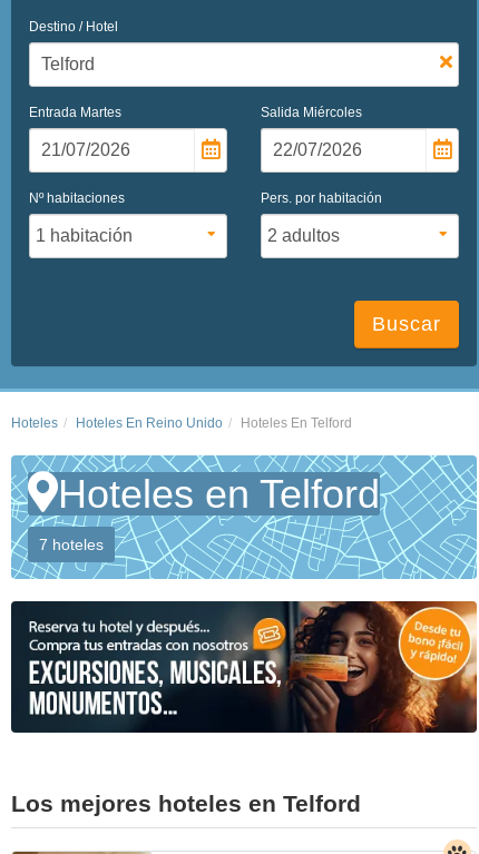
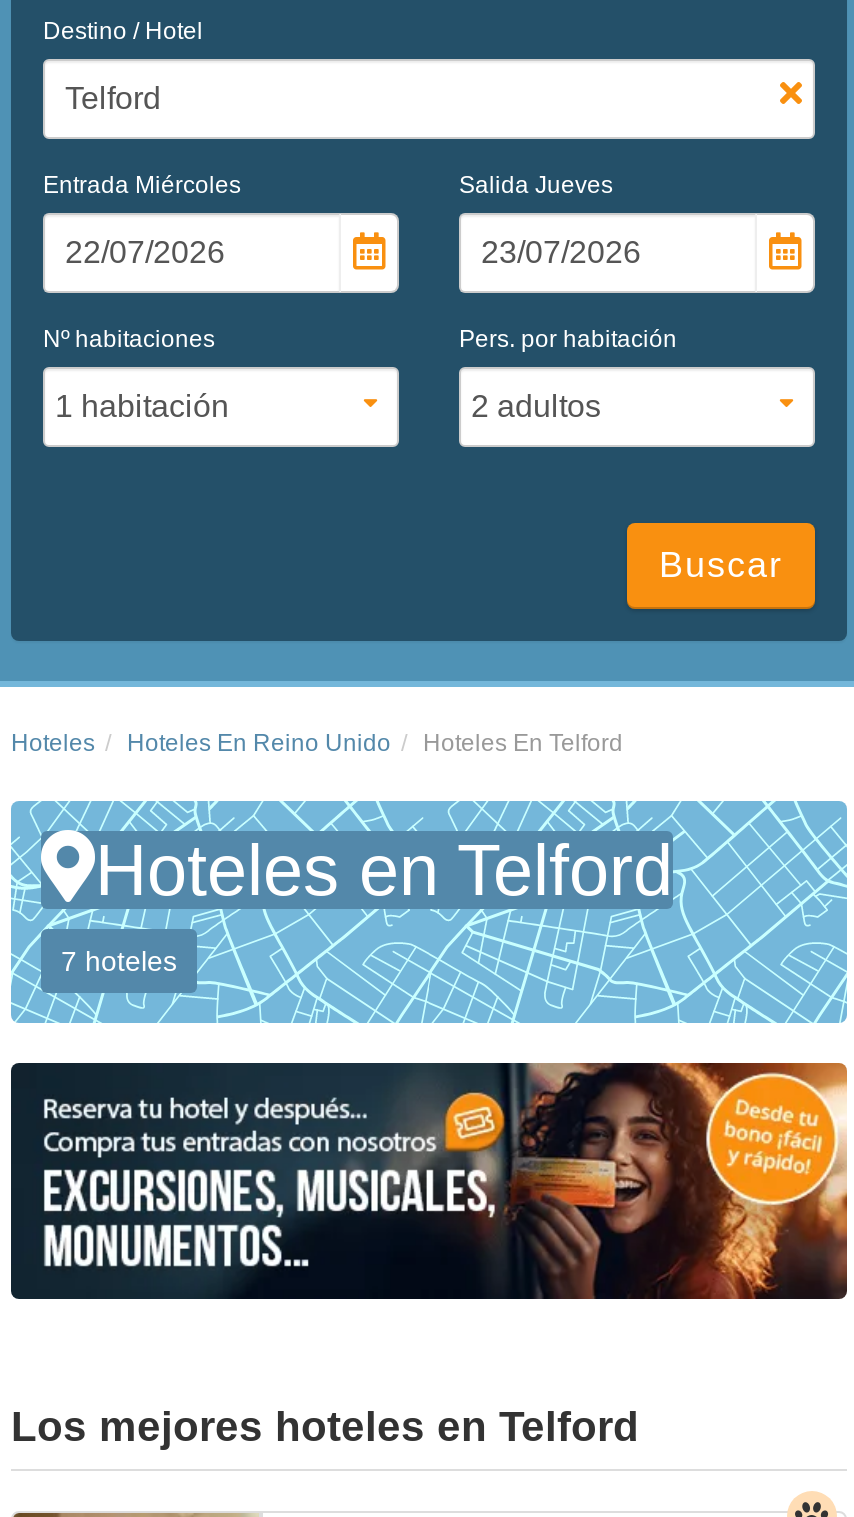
[29,104,121,120] Entrada Martes -> [43,170,241,198] Entrada Miércoles
[261,104,362,120] Salida Miércoles -> [459,170,613,198] Salida Jueves

